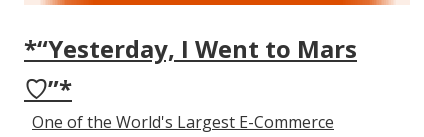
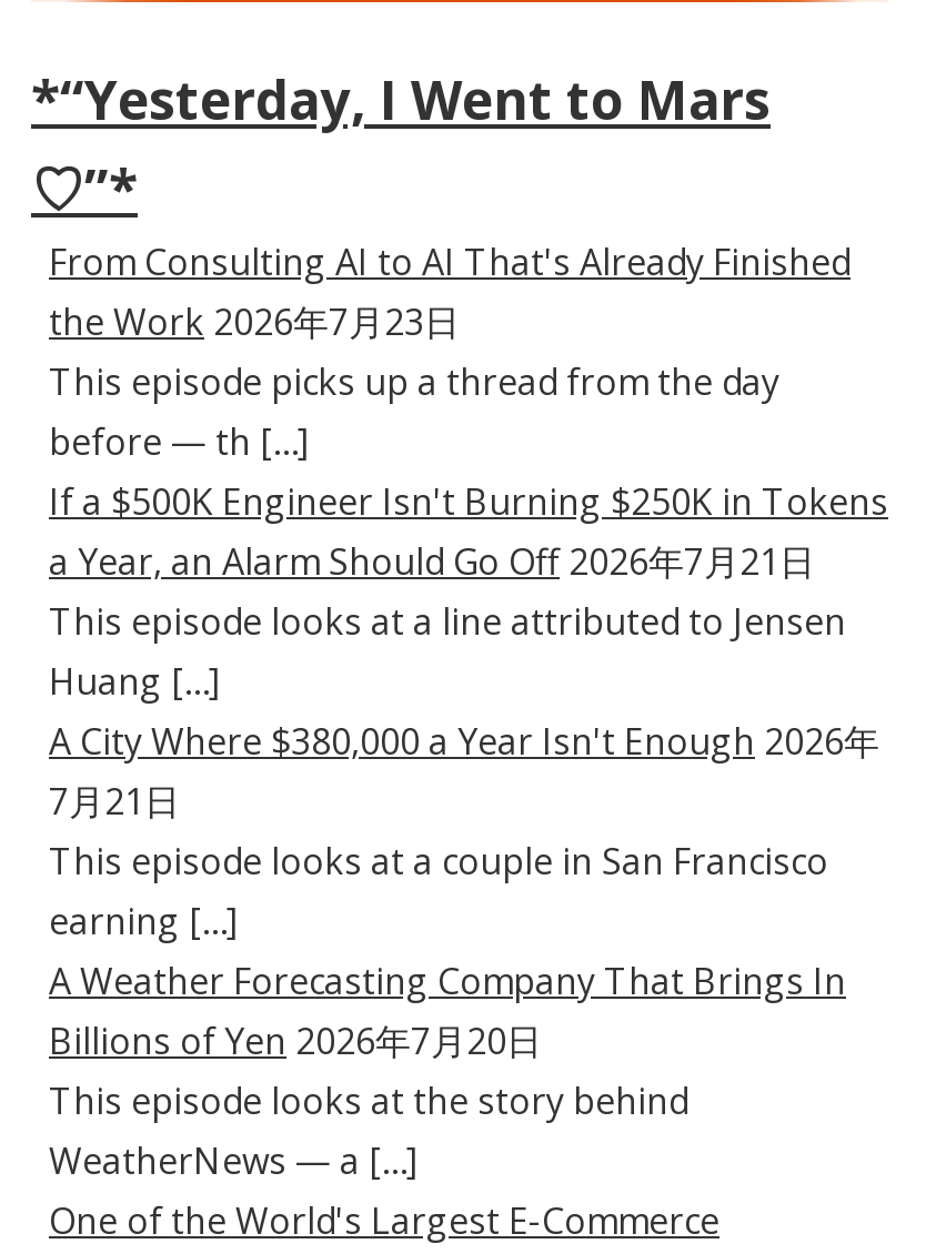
none -> [49,238,888,1186] From Consulting AI to AI That's Already Finished | the Work 2026年7月23日 | This episode picks up a thread from the day | before — th […] | If a $500K Engineer Isn't Burning $250K in Tokens | a Year, an Alarm Should Go Off 2026年7月21日 | This episode looks at a line attributed to Jensen | Huang […] | A City Where $380,000 a Year Isn't Enough 2026年 | 7月21日 | This episode looks at a couple in San Francisco | earning […] | A Weather Forecasting Company That Brings In | Billions of Yen 2026年7月20日 | This episode looks at the story behind | WeatherNews — a […]

